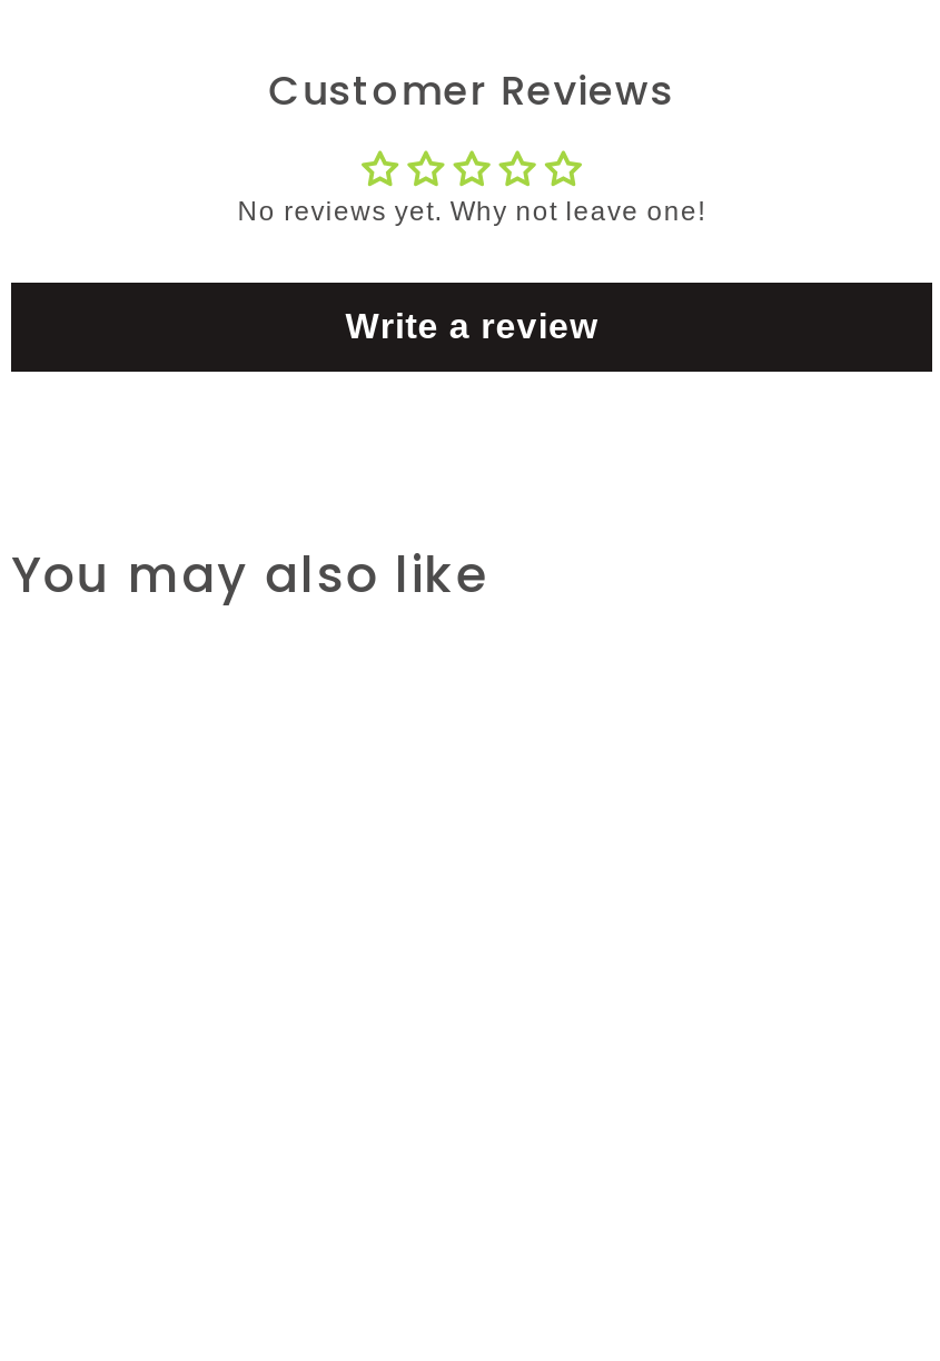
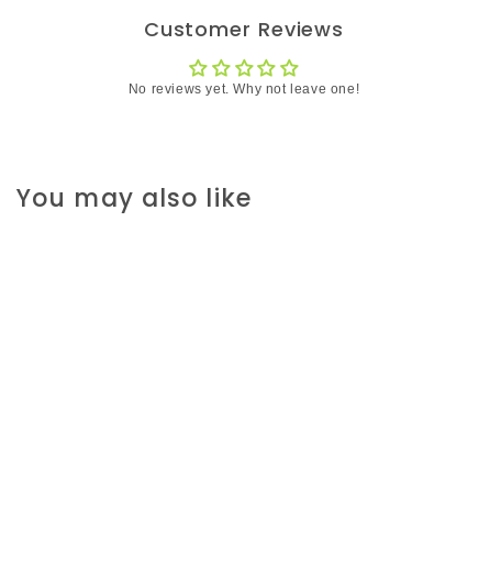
[346,306,598,344] Write a review -> none

